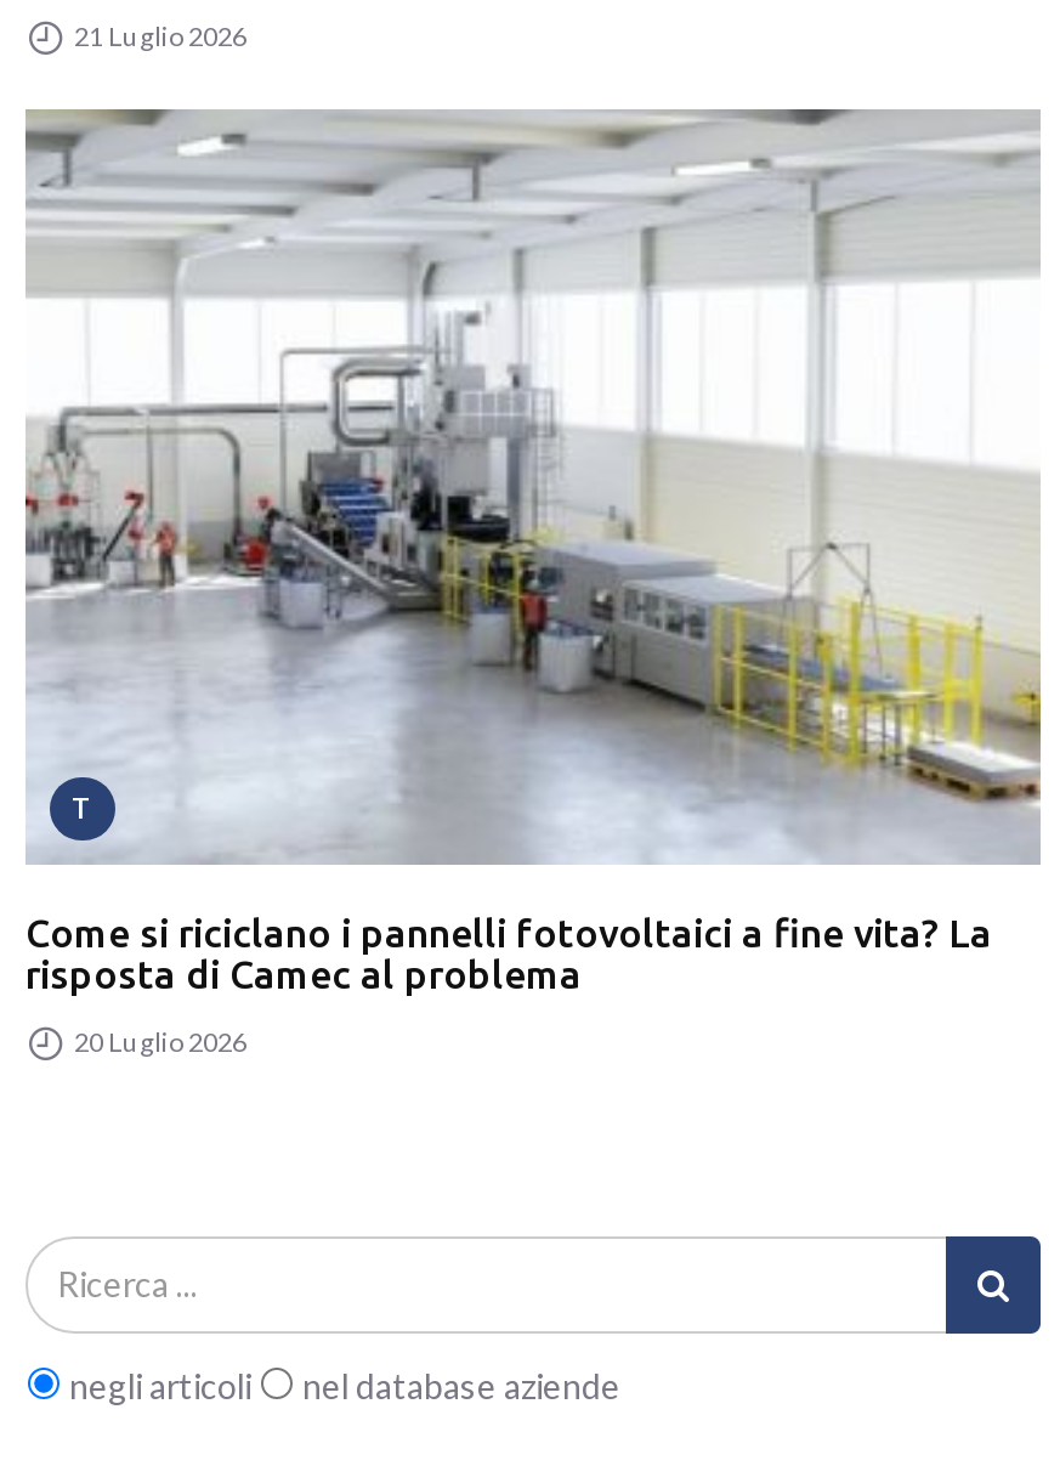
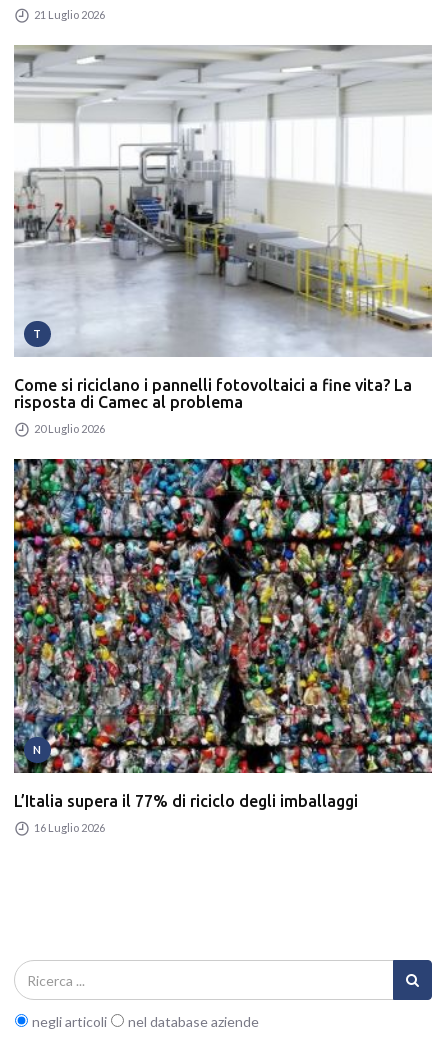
none -> [13,458,433,833] [image] | N | L’Italia supera il 77% di riciclo degli imballaggi | 16 Luglio 2026

